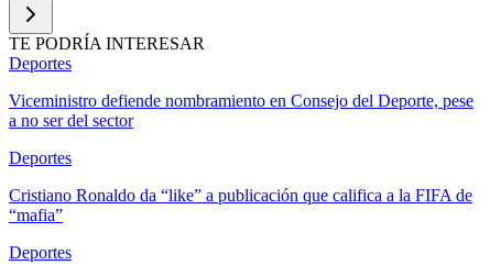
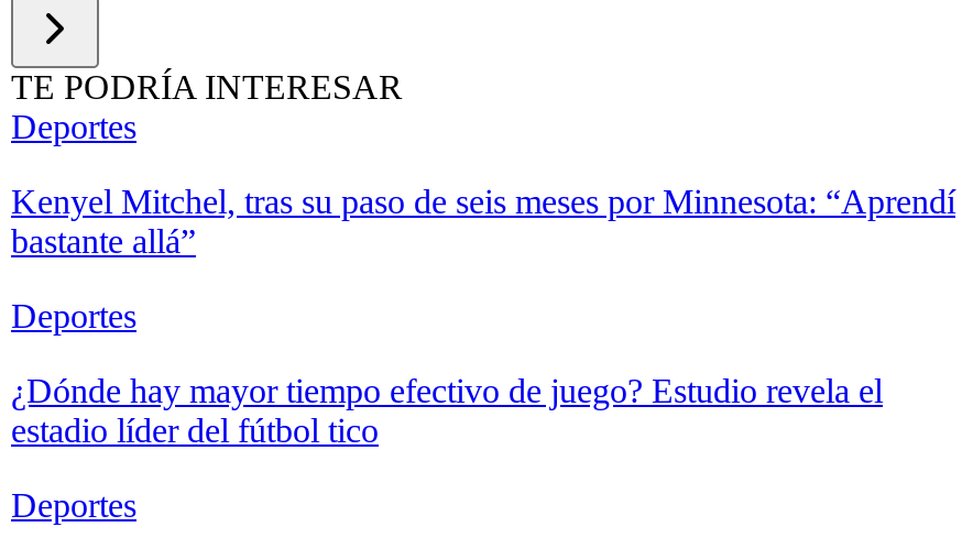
[9,91,473,130] Viceministro defiende nombramiento en Consejo del Deporte, pese | a no ser del sector -> [11,183,955,260] Kenyel Mitchel, tras su paso de seis meses por Minnesota: “Aprendí | bastante allá”
[9,186,472,224] Cristiano Ronaldo da “like” a publicación que califica a la FIFA de | “mafia” -> [11,372,883,449] ¿Dónde hay mayor tiempo efectivo de juego? Estudio revela el | estadio líder del fútbol tico

